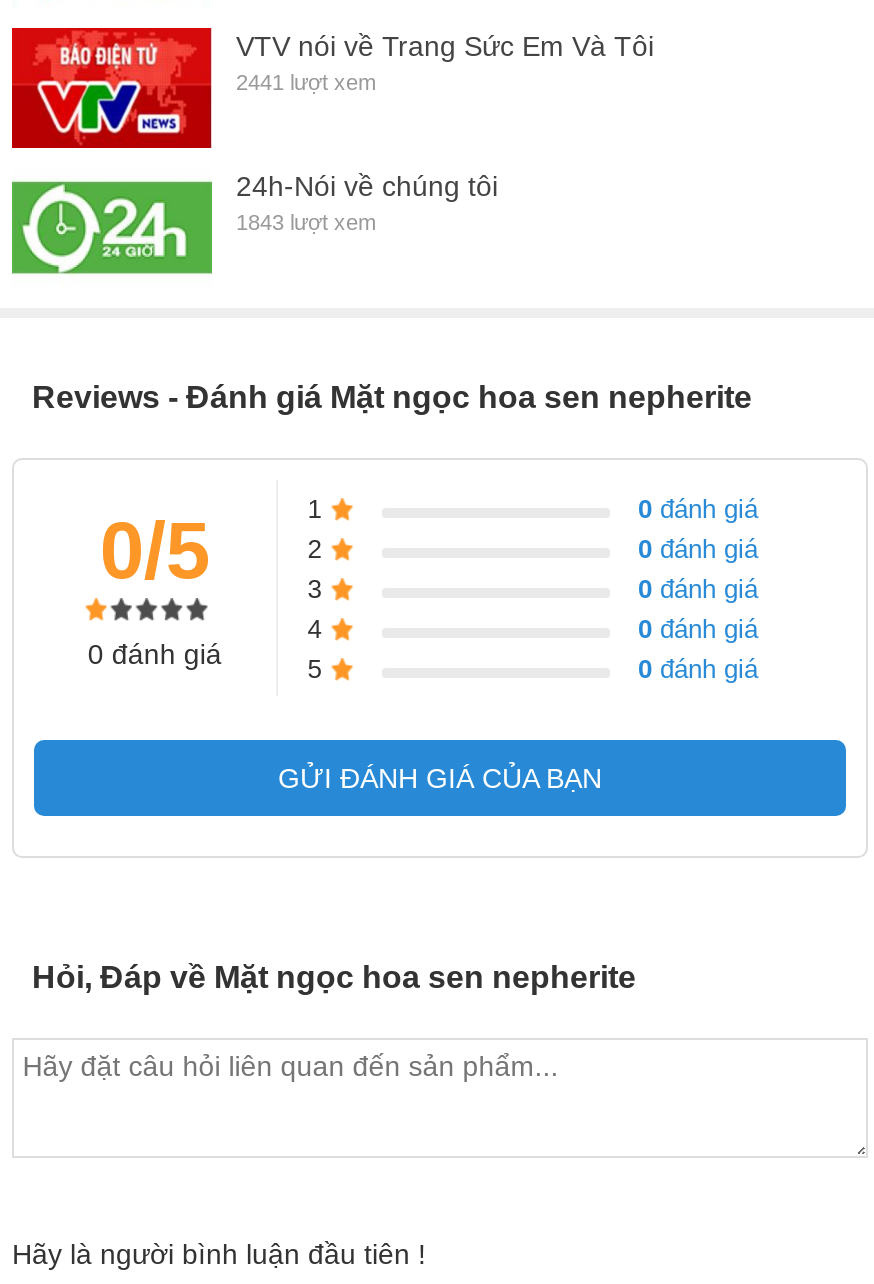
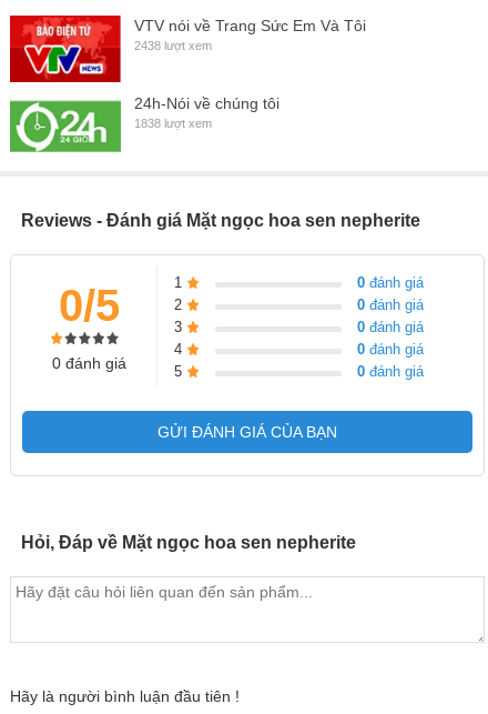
[236,70,376,94] 2441 lượt xem -> [134,39,212,52] 2438 lượt xem
[236,210,376,234] 1843 lượt xem -> [134,116,212,130] 1838 lượt xem

